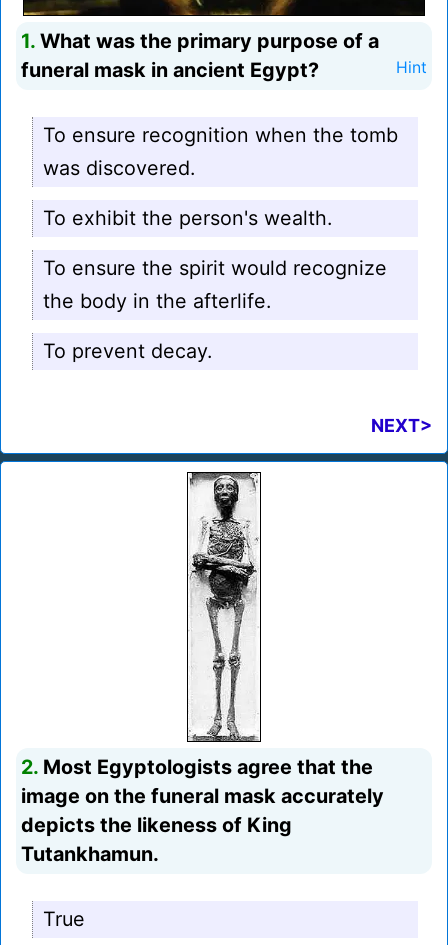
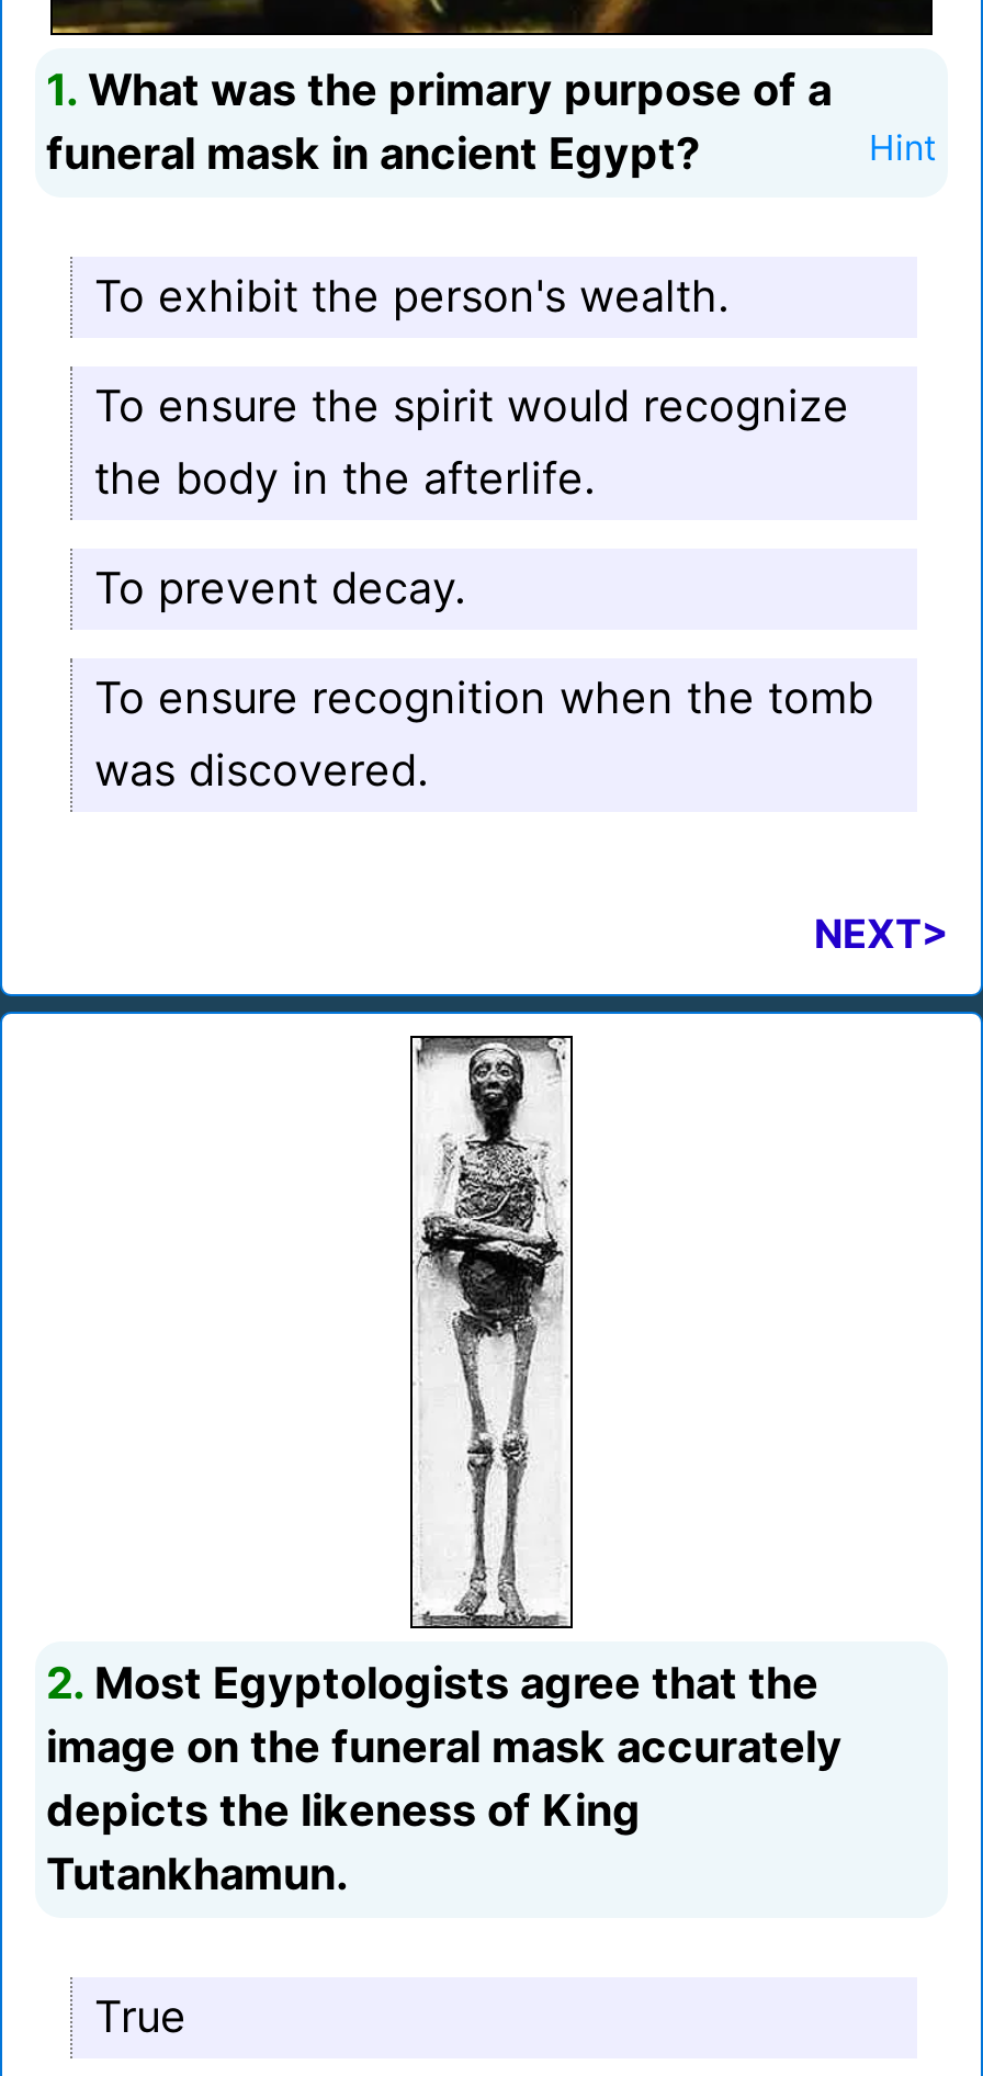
moved [43,123,398,180] -> [94,672,873,797]: To ensure recognition when the tomb | was discovered.
moved [43,206,387,363] -> [94,270,849,614]: To exhibit the person's wealth. | To ensure the spirit would recognize | the body in the afterlife. | To prevent decay.

